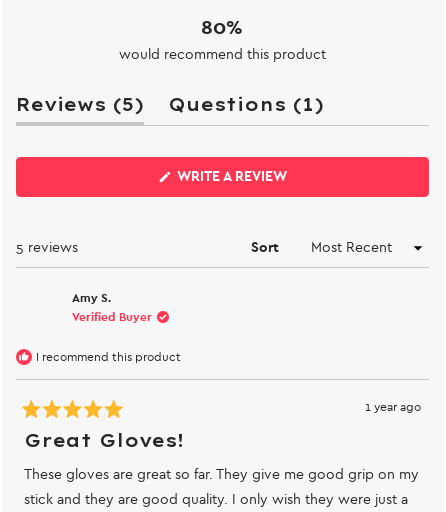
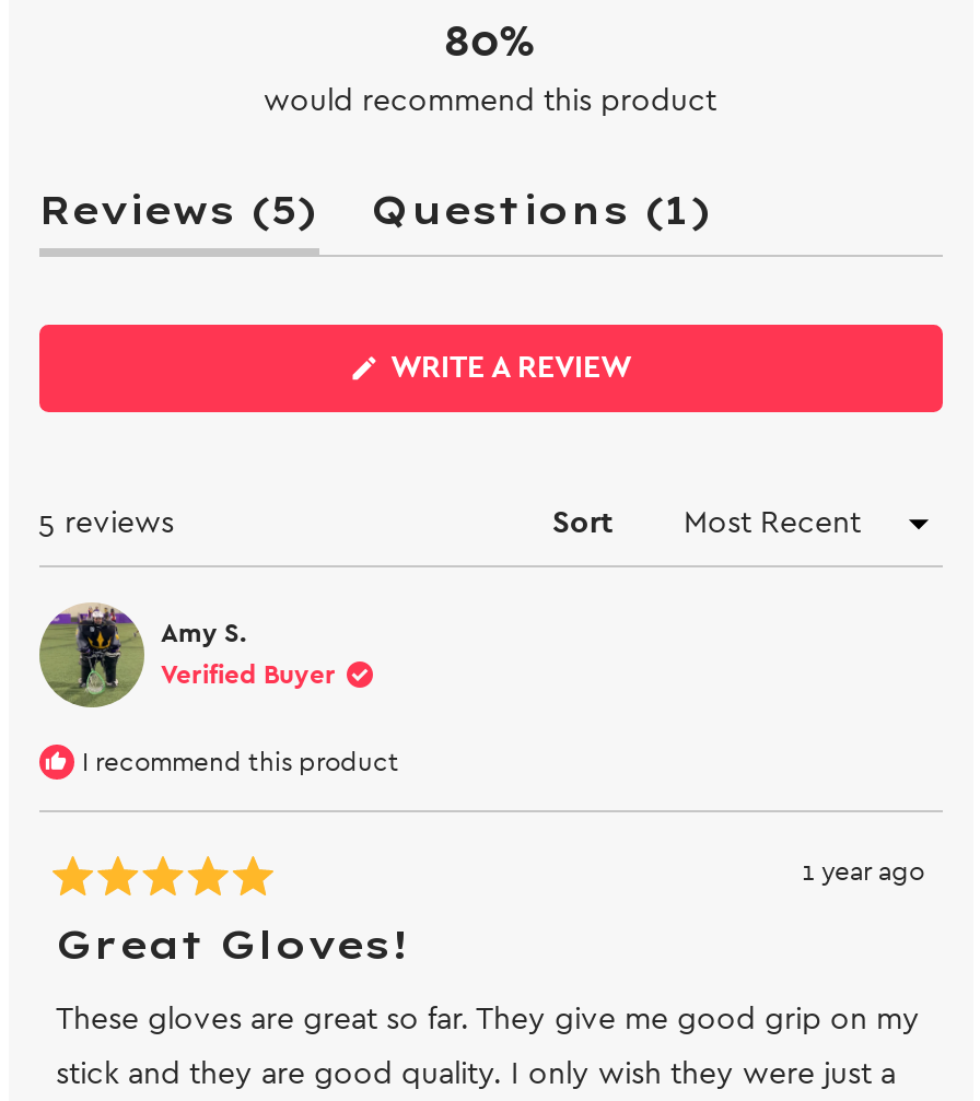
none -> [37,602,147,710] [image]

